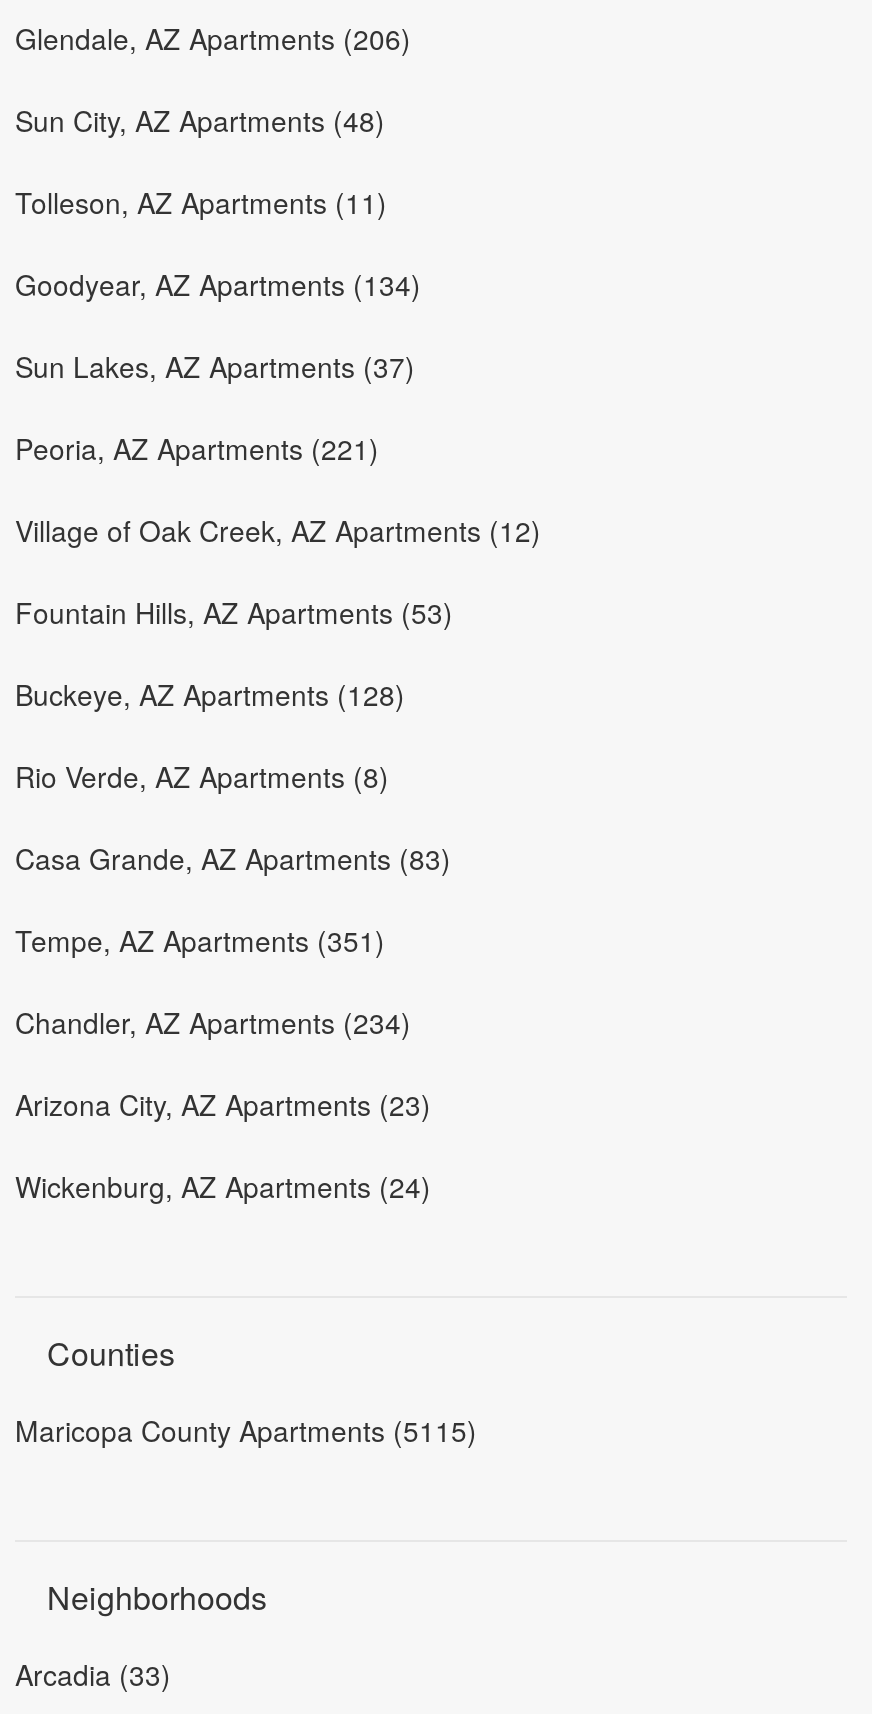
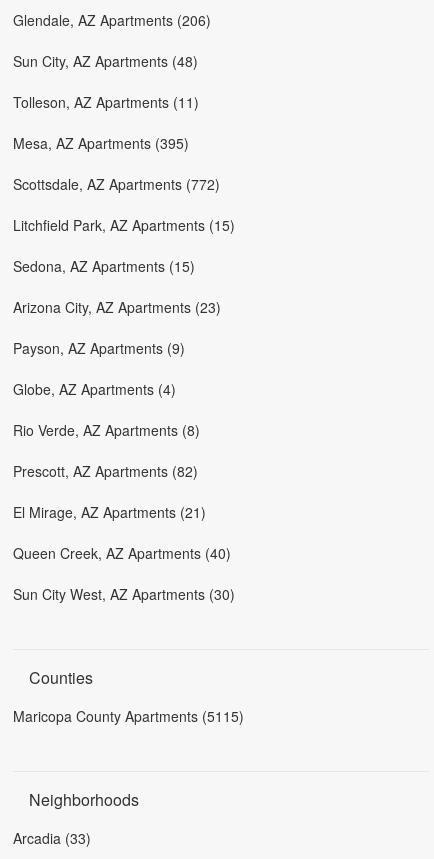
[15,263,541,1041] Goodyear, AZ Apartments (134) | Sun Lakes, AZ Apartments (37) | Peoria, AZ Apartments (221) | Village of Oak Creek, AZ Apartments (12) | Fountain Hills, AZ Apartments (53) | Buckeye, AZ Apartments (128) | Casa Grande, AZ Apartments (83) | Tempe, AZ Apartments (351) | Chandler, AZ Apartments (234) -> [13,133,235,276] Mesa, AZ Apartments (395) | Scottsdale, AZ Apartments (772) | Litchfield Park, AZ Apartments (15) | Sedona, AZ Apartments (15)
moved [15,755,389,795] -> [13,420,200,440]: Rio Verde, AZ Apartments (8)
moved [15,1083,431,1123] -> [13,297,221,317]: Arizona City, AZ Apartments (23)
[15,1165,431,1205] Wickenburg, AZ Apartments (24) -> [13,338,235,604] Payson, AZ Apartments (9) | Globe, AZ Apartments (4) | Prescott, AZ Apartments (82) | El Mirage, AZ Apartments (21) | Queen Creek, AZ Apartments (40) | Sun City West, AZ Apartments (30)

